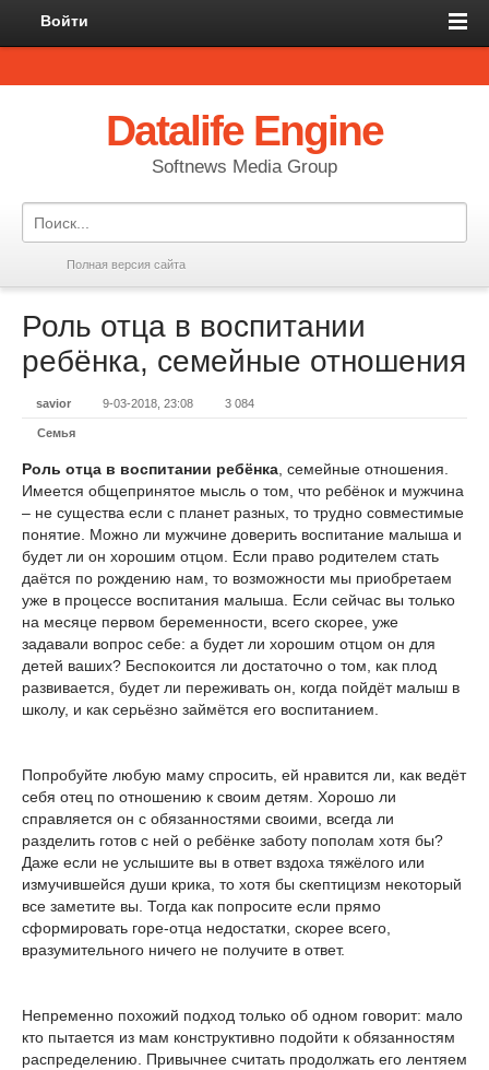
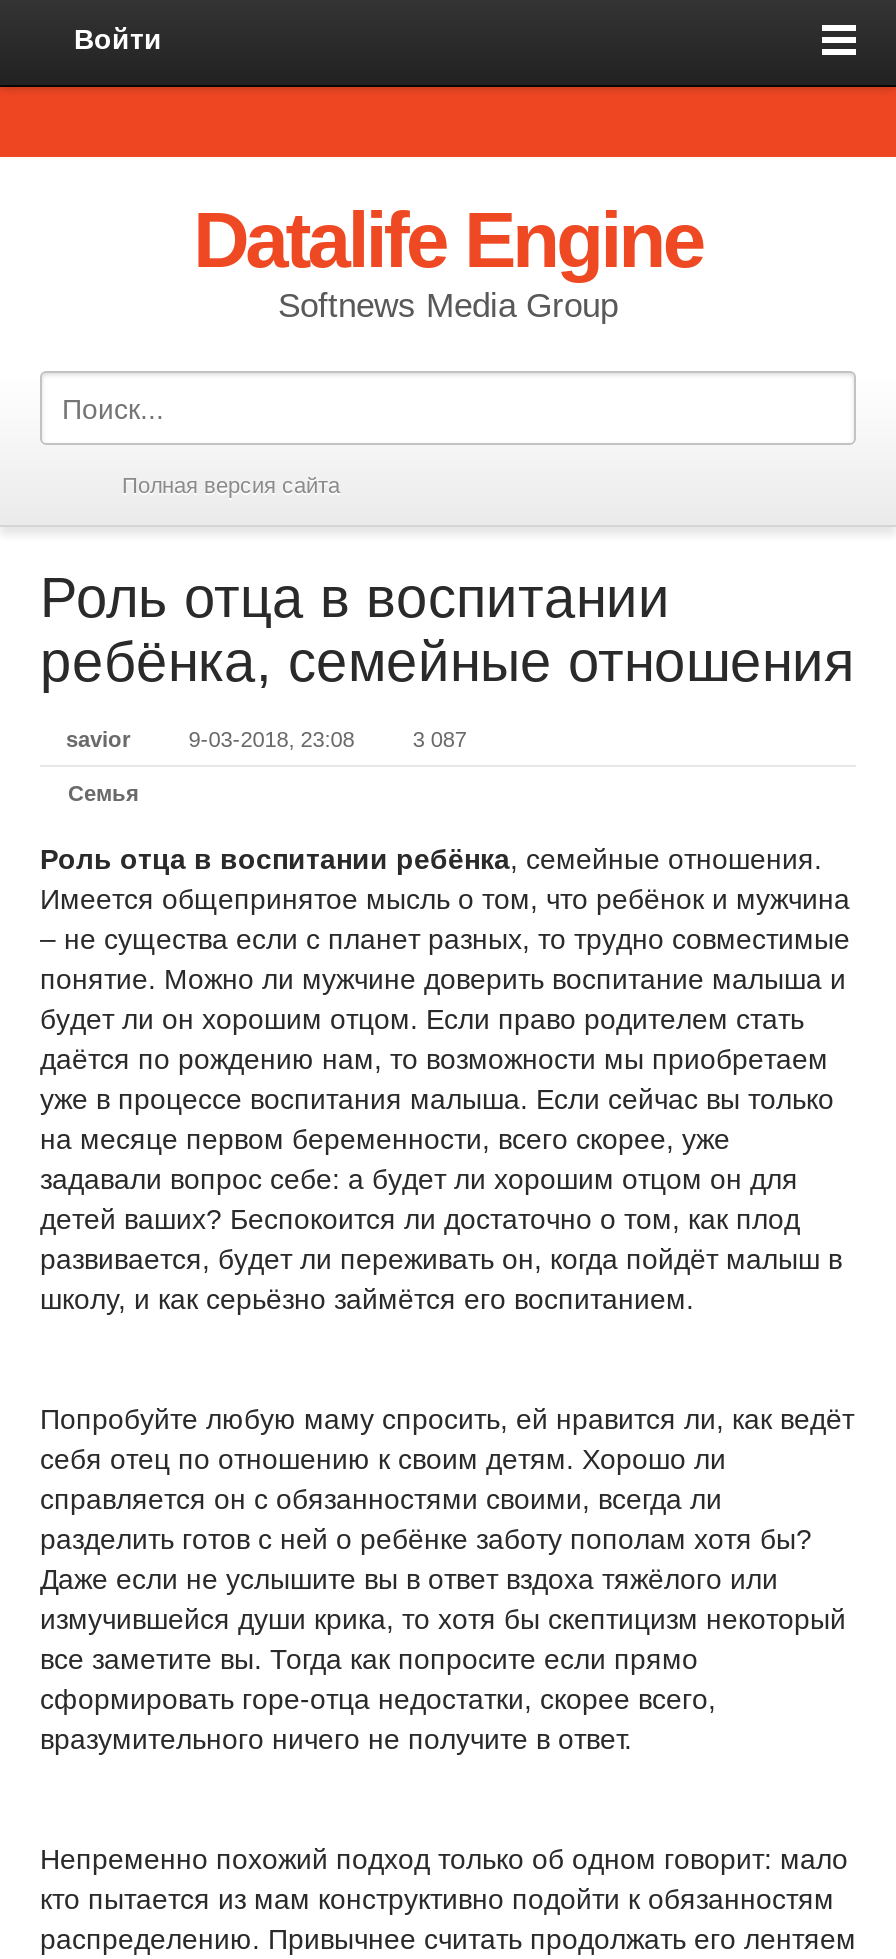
[225,397,255,410] 3 084 -> [413,727,467,751] 3 087

